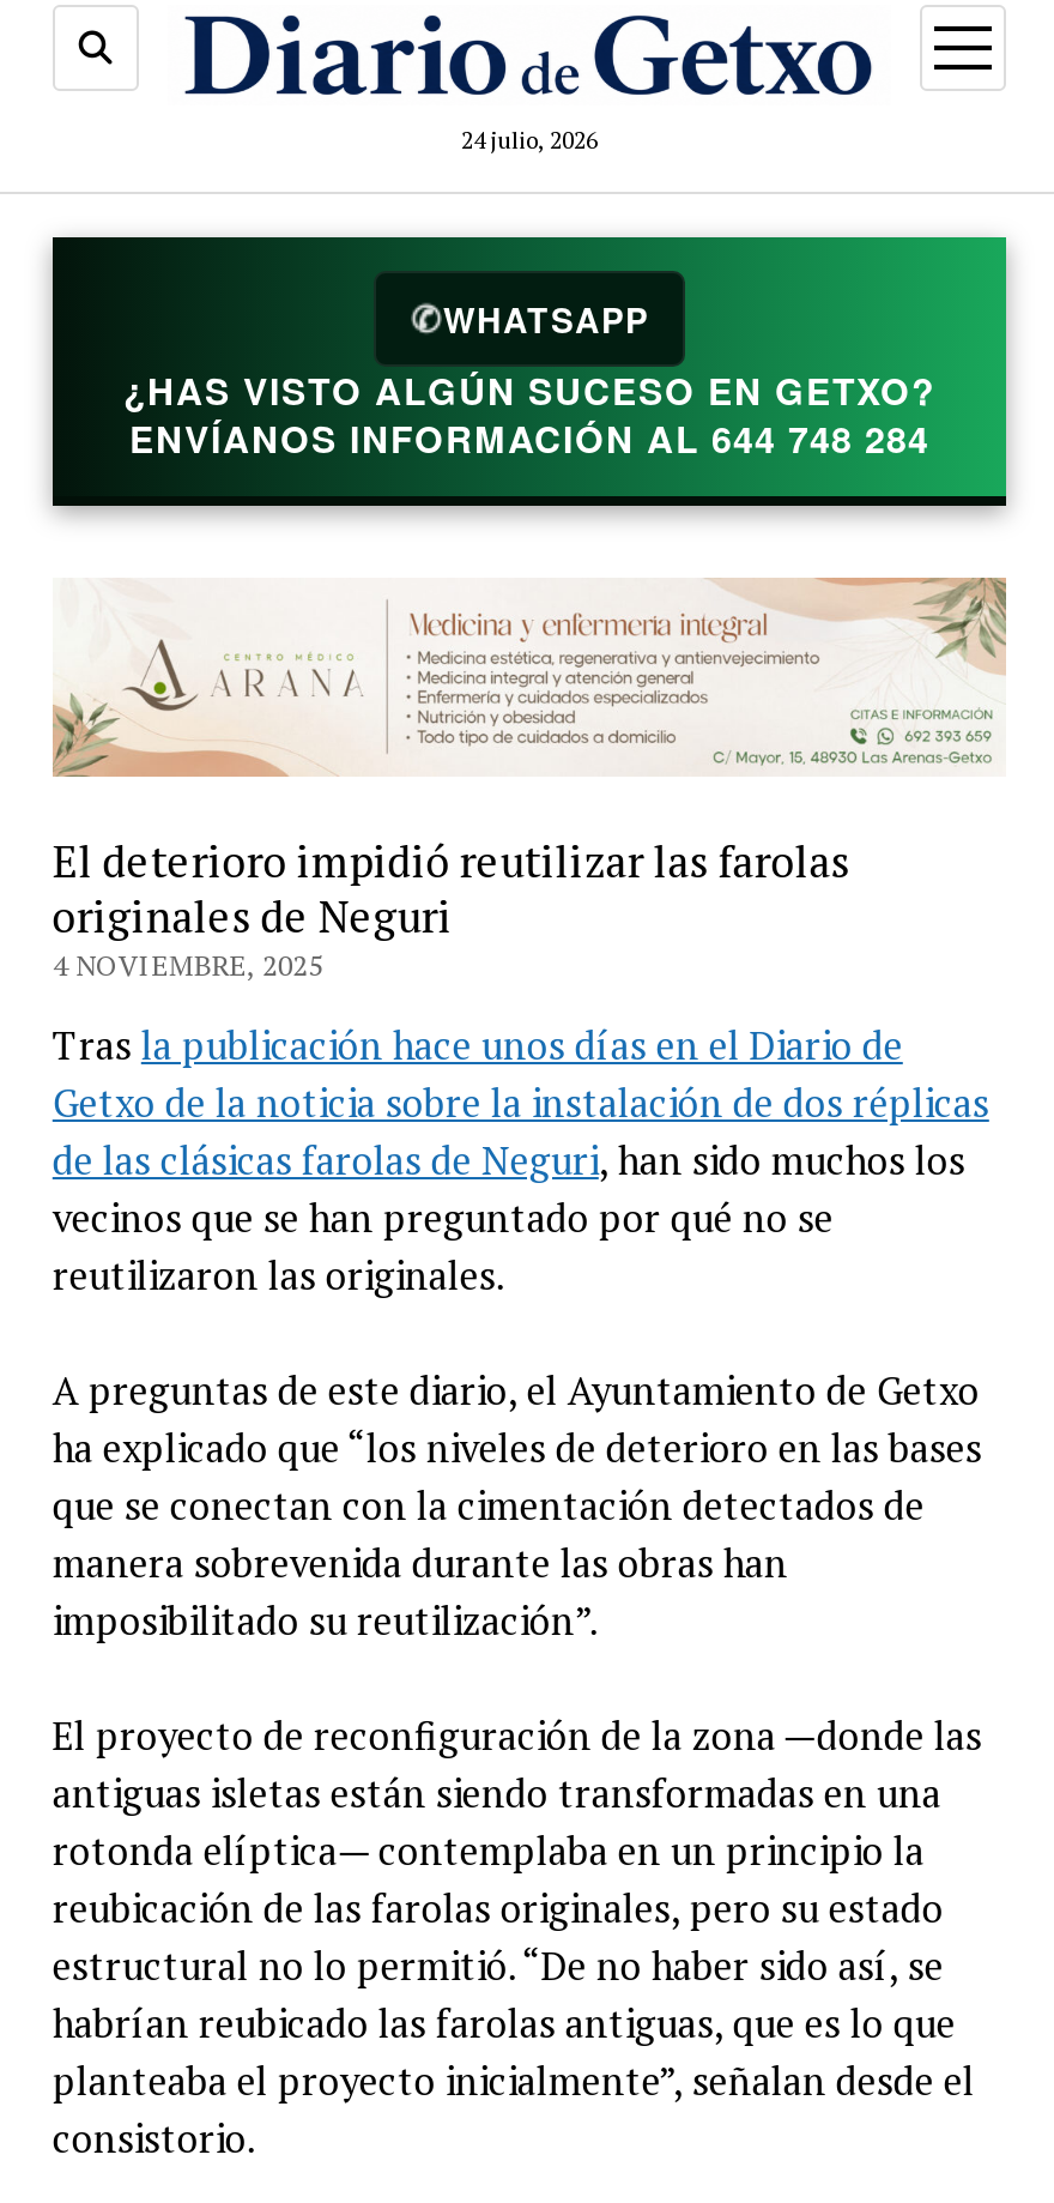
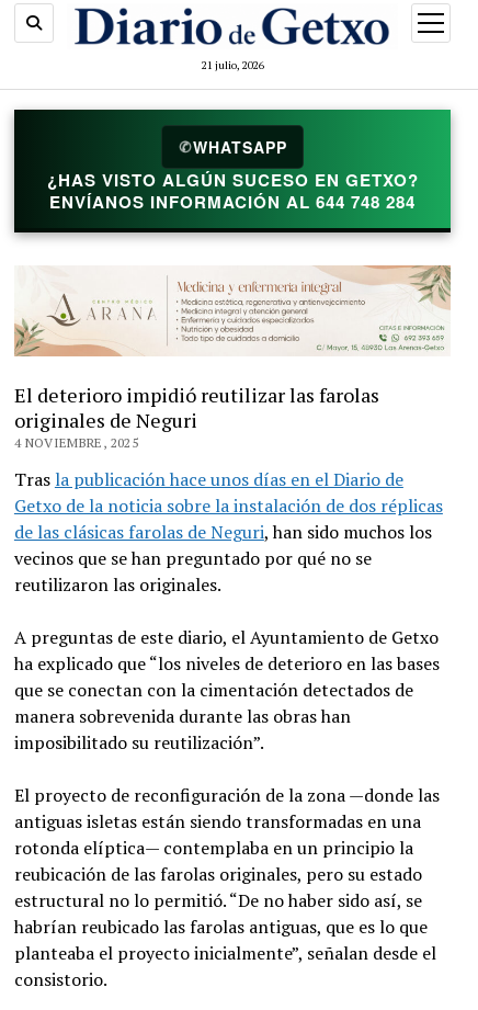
[461,125,598,156] 24 julio, 2026 -> [201,58,264,72] 21 julio, 2026

